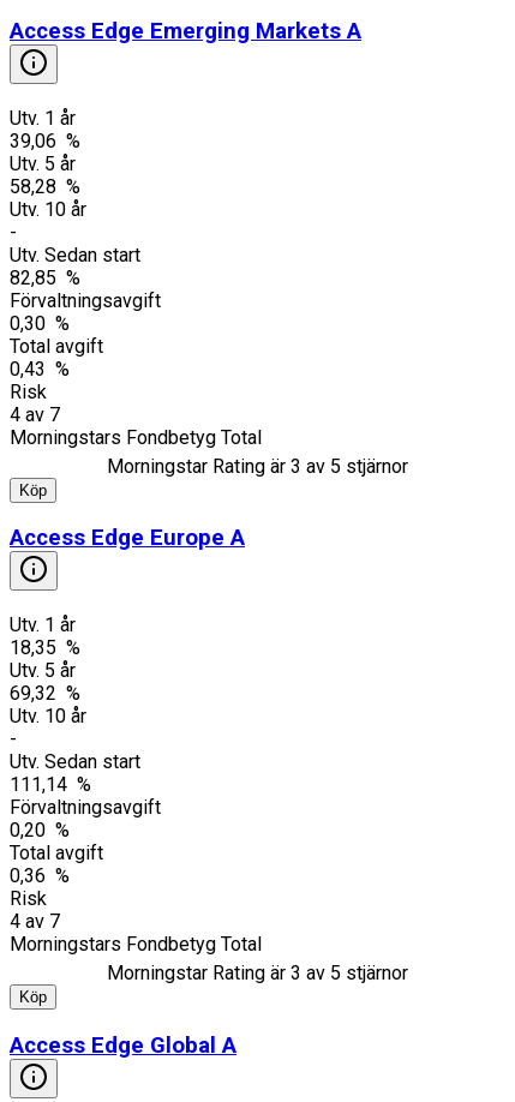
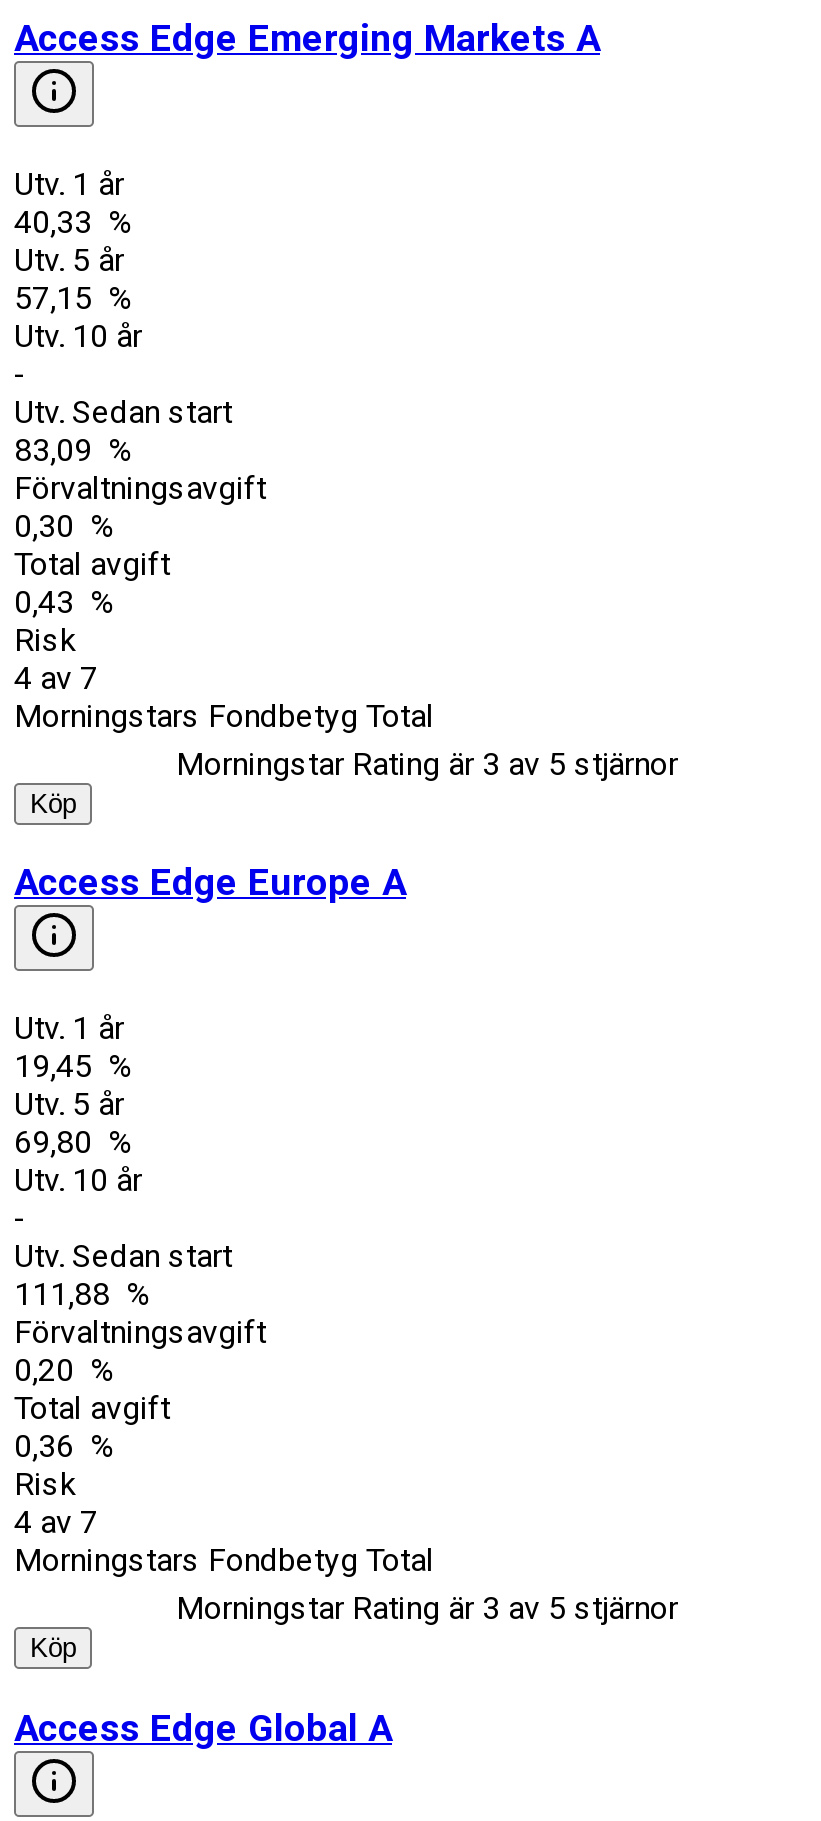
[10,129,80,152] 39,06 % -> [14,202,132,240] 40,33 %
[10,175,80,198] 58,28 % -> [14,278,132,316] 57,15 %
[10,266,80,289] 82,85 % -> [14,430,132,468] 83,09 %
[10,636,80,659] 18,35 % -> [14,1047,132,1085] 19,45 %
[10,682,80,705] 69,32 % -> [14,1123,132,1161] 69,80 %
[10,773,91,796] 111,14 % -> [14,1275,150,1313] 111,88 %

